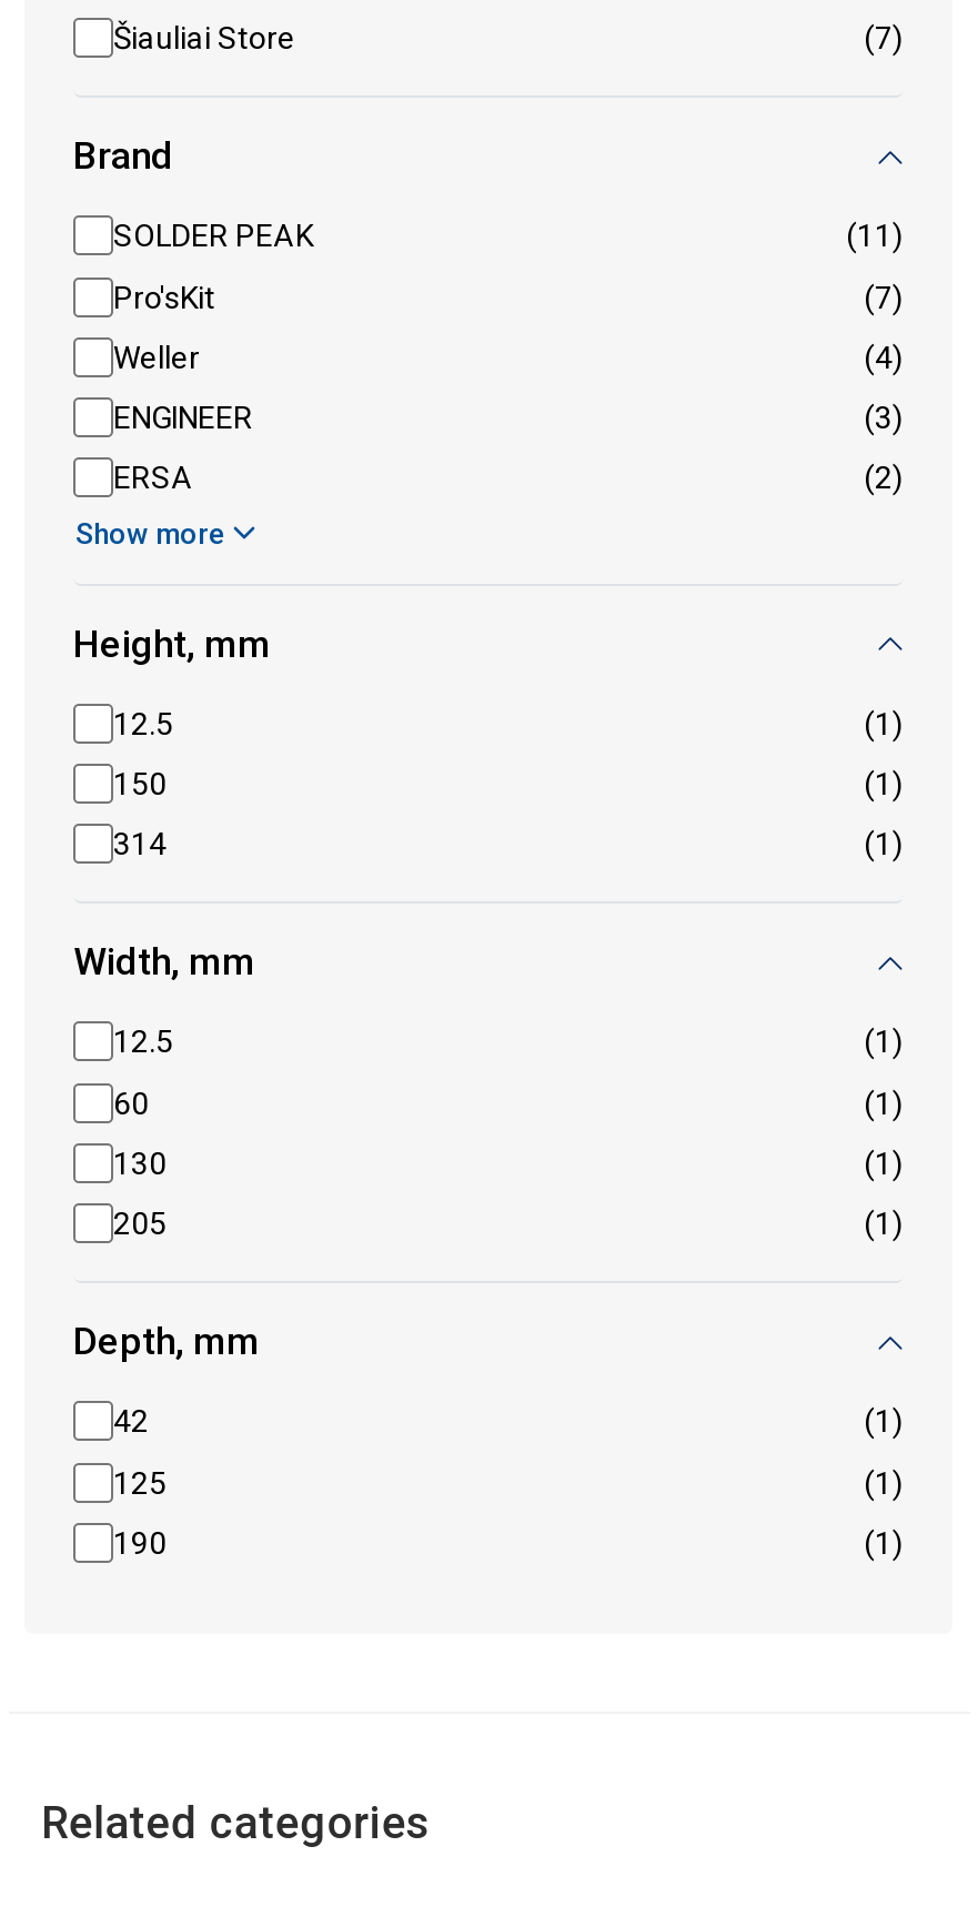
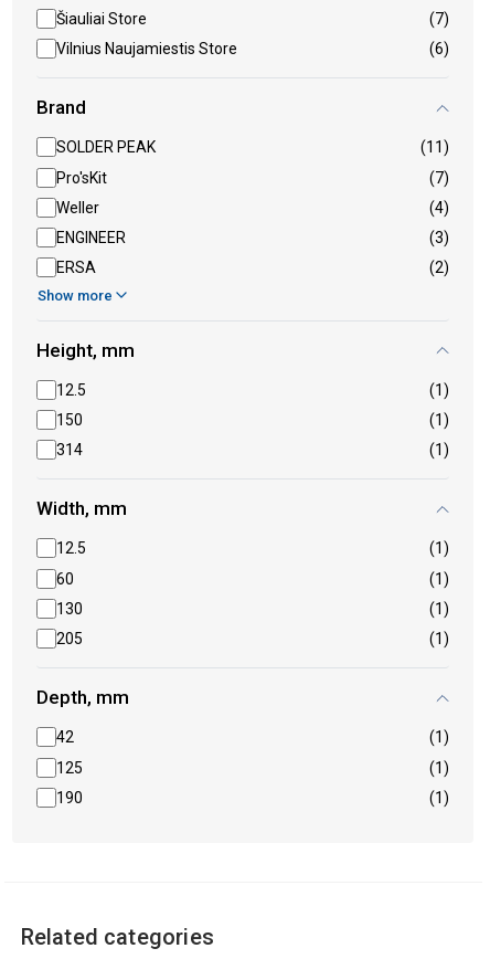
none -> [56,40,449,57] Vilnius Naujamiestis Store | (6)

